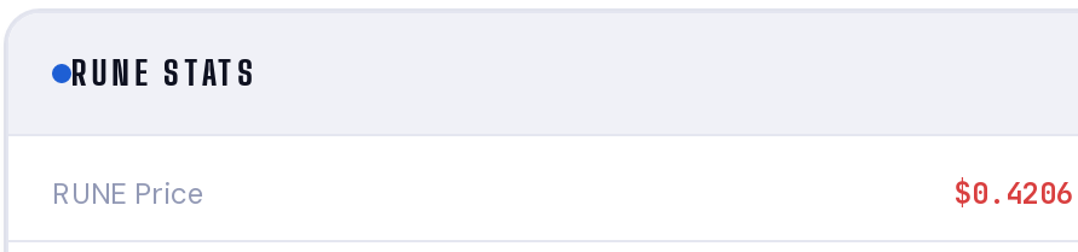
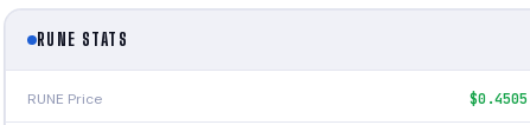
[955,176,1073,214] $0.4206 -> [470,90,528,109] $0.4505

